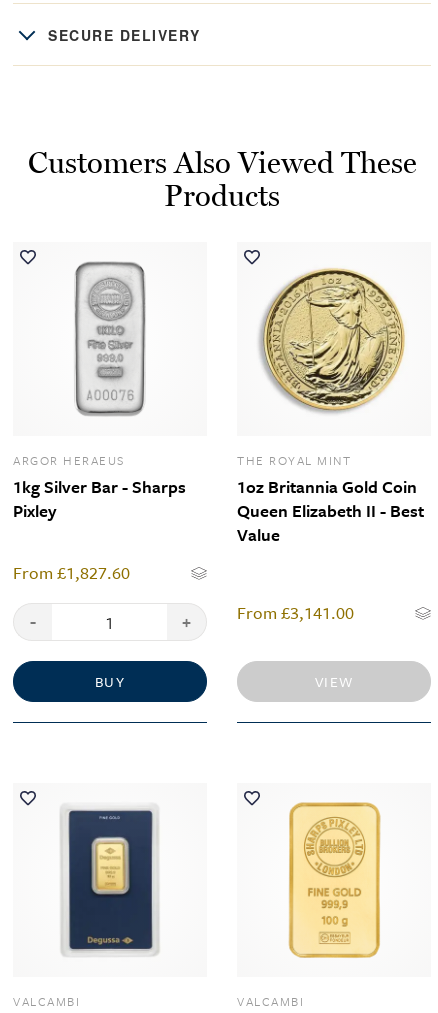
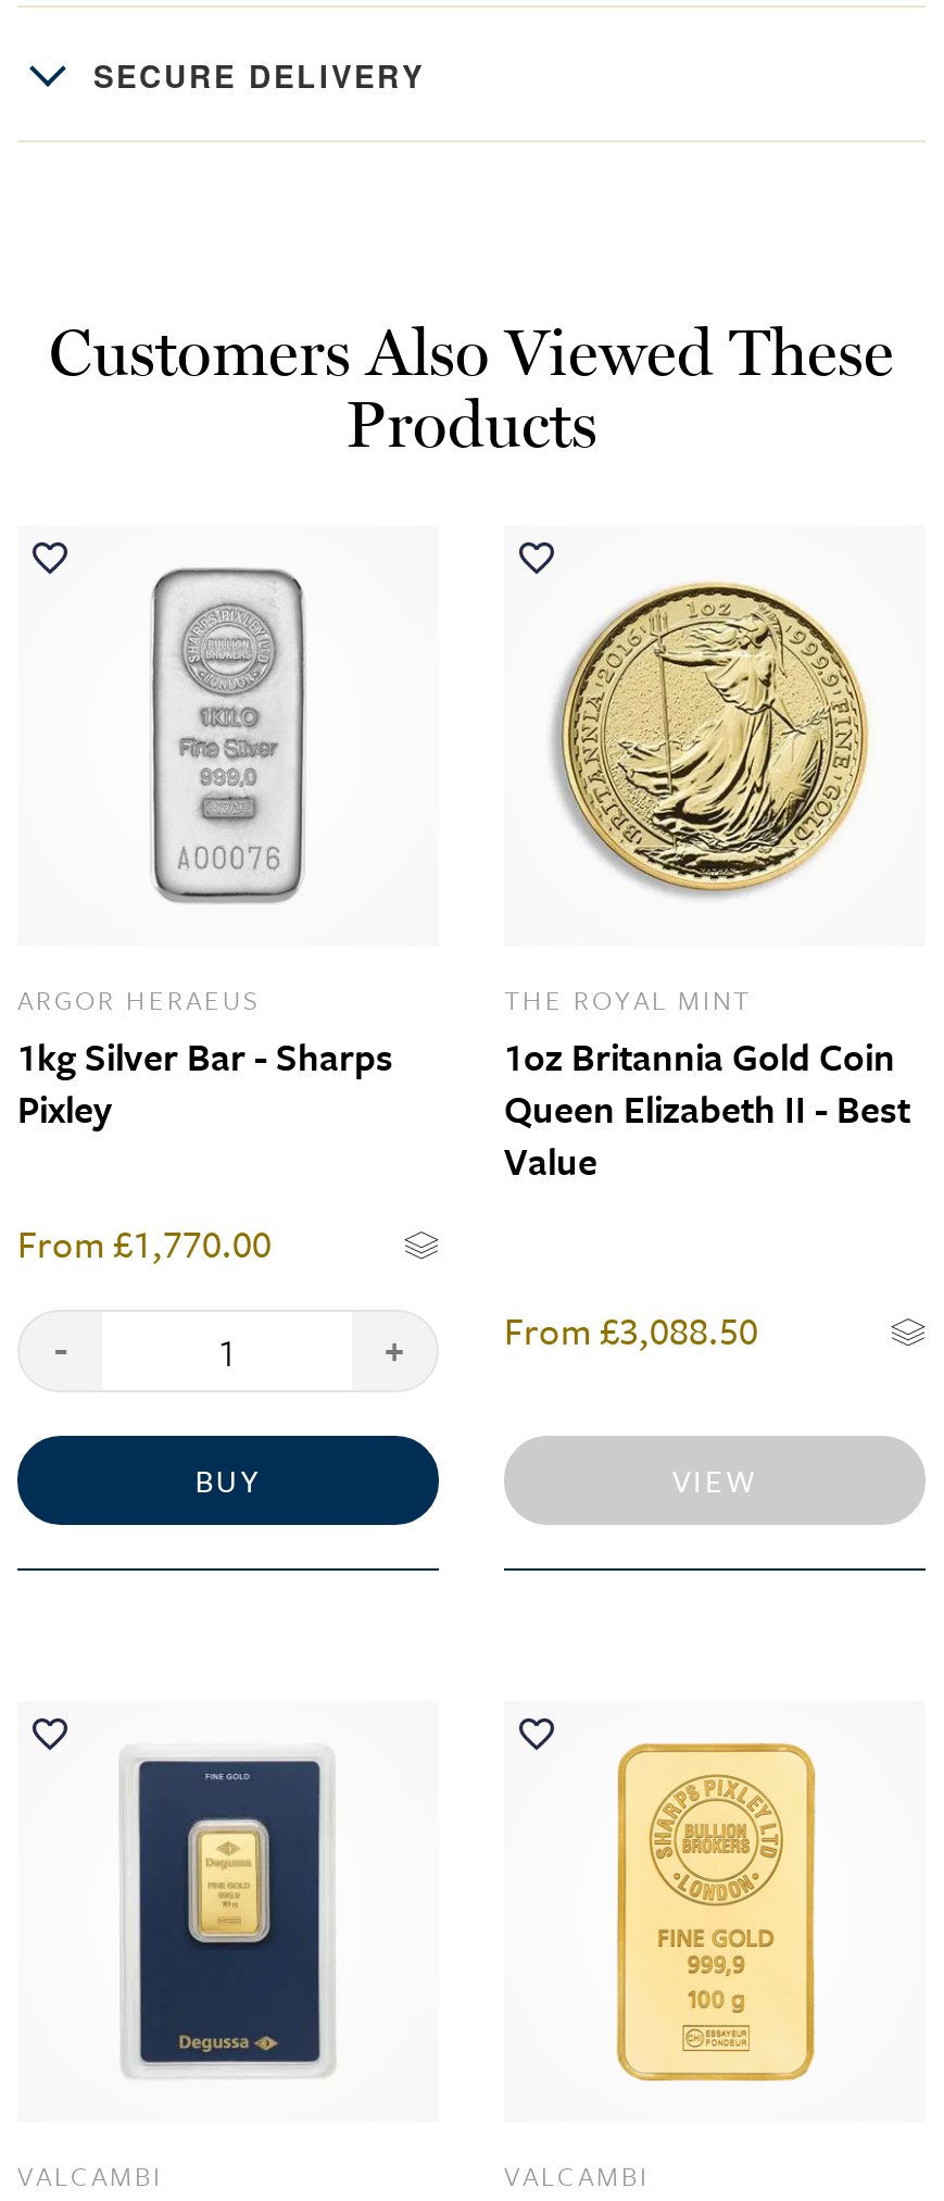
[13,560,130,585] From £1,827.60 -> [17,1216,272,1271] From £1,770.00
[237,600,354,625] From £3,141.00 -> [504,1303,758,1358] From £3,088.50

